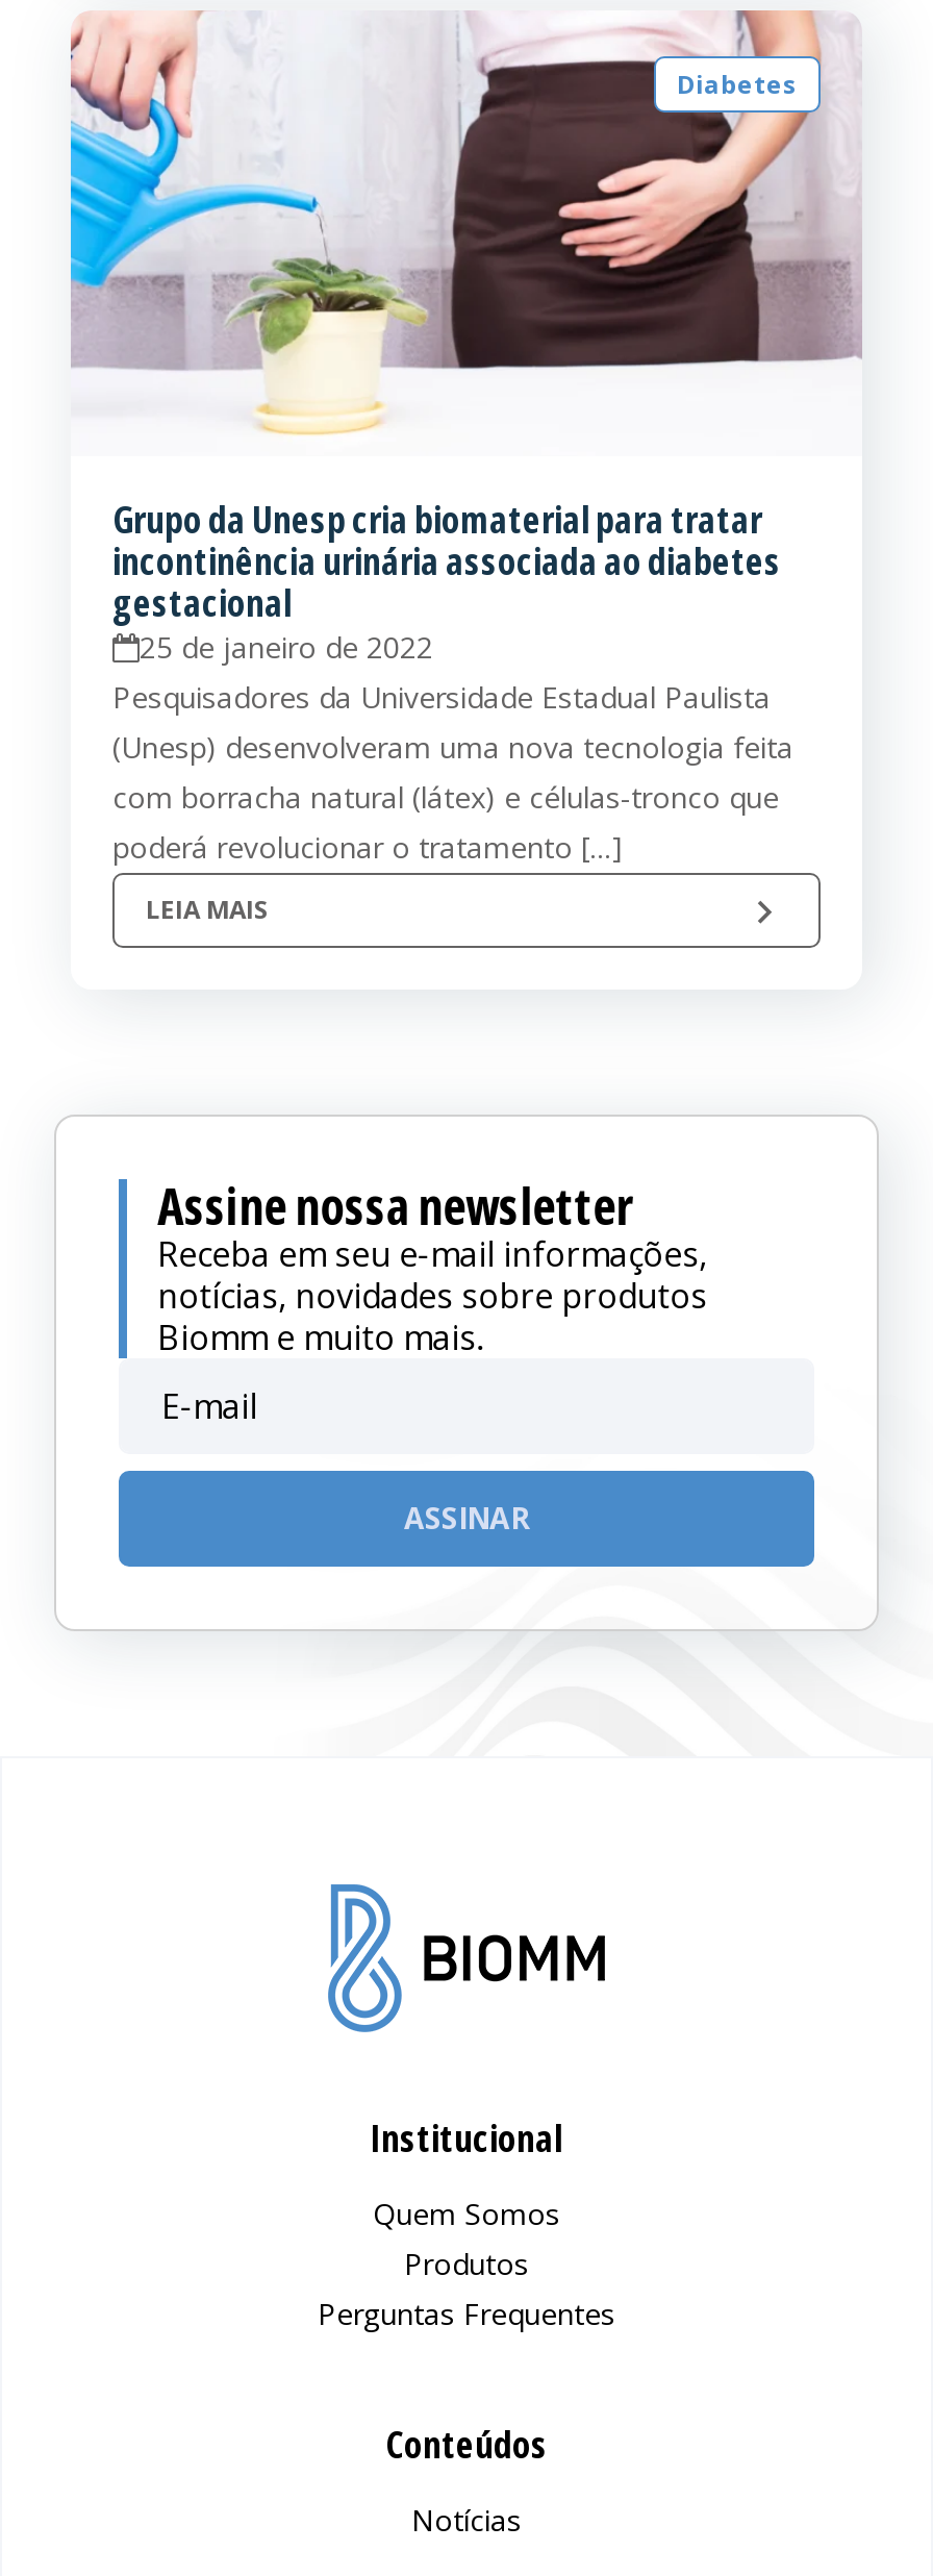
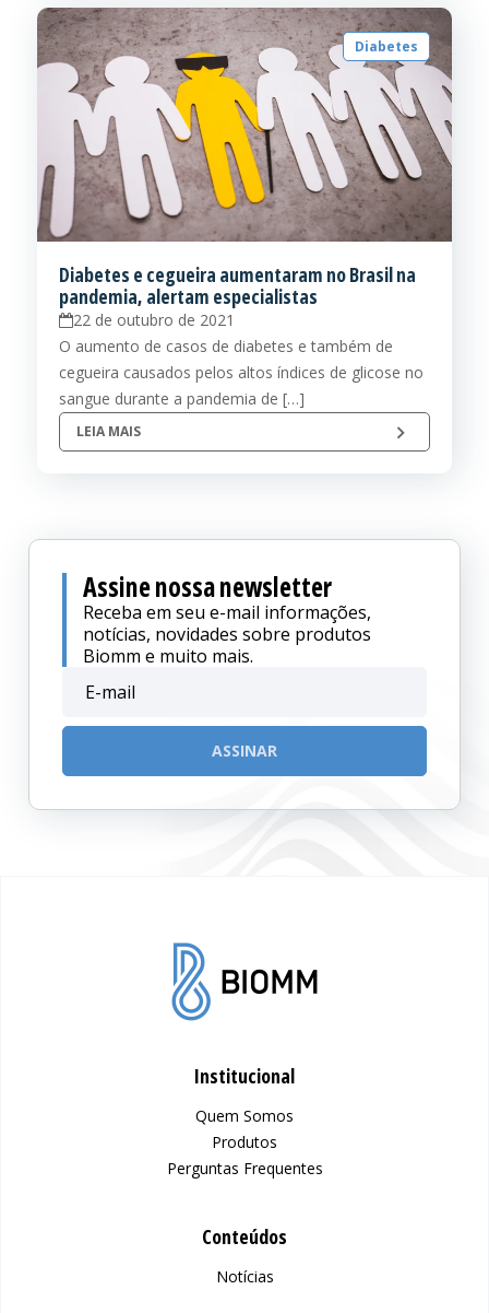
[69,10,862,866] [image] | Grupo da Unesp cria biomaterial para tratar | incontinência urinária associada ao diabetes | gestacional | 25 de janeiro de 2022 | Pesquisadores da Universidade Estadual Paulista | (Unesp) desenvolveram uma nova tecnologia feita | com borracha natural (látex) e células-tronco que | poderá revolucionar o tratamento […] -> [36,7,453,409] [image] | Diabetes e cegueira aumentaram no Brasil na | pandemia, alertam especialistas | 22 de outubro de 2021 | O aumento de casos de diabetes e também de | cegueira causados pelos altos índices de glicose no | sangue durante a pandemia de […]

